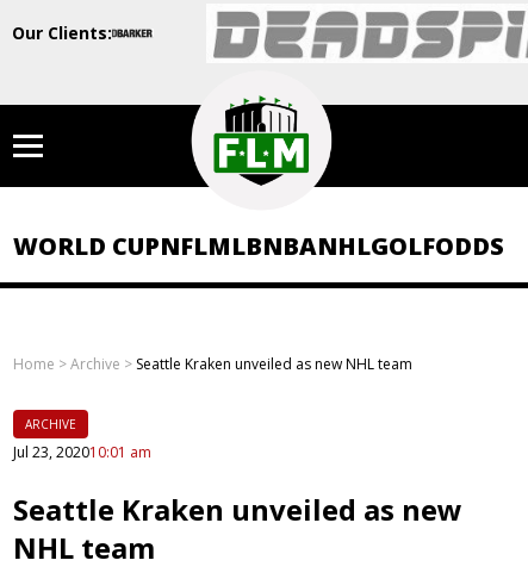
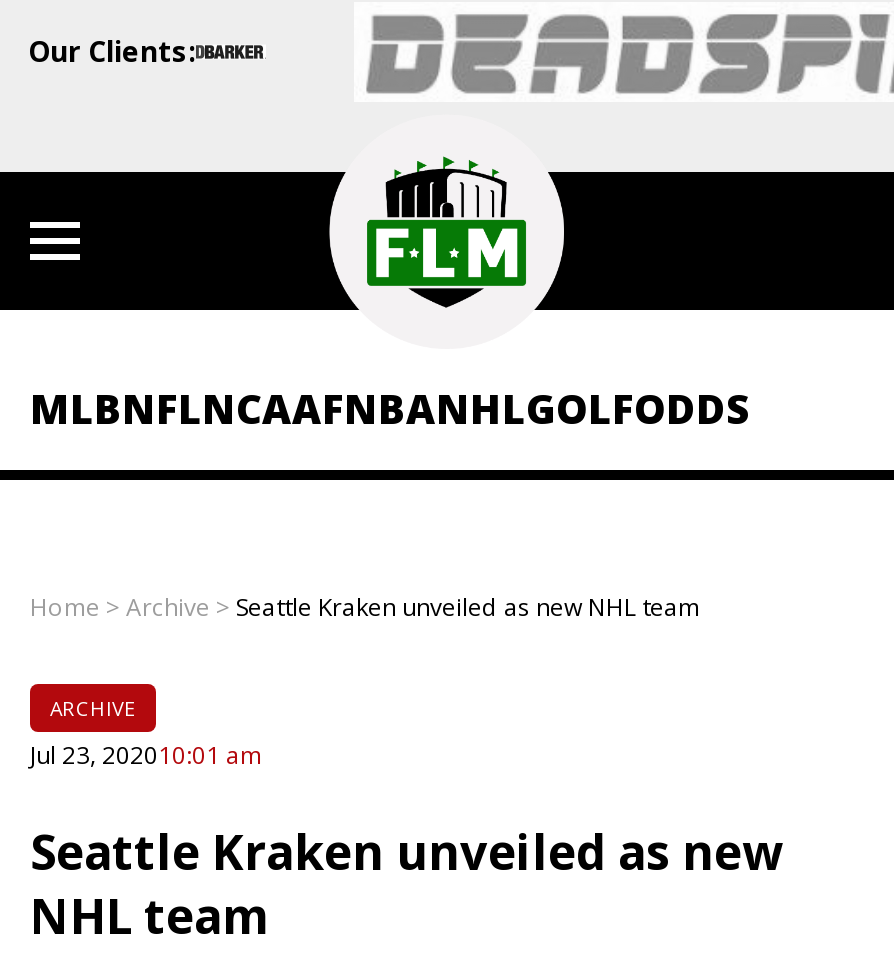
[13,230,504,262] WORLD CUPNFLMLBNBANHLGOLFODDS -> [30,382,750,436] MLBNFLNCAAFNBANHLGOLFODDS

